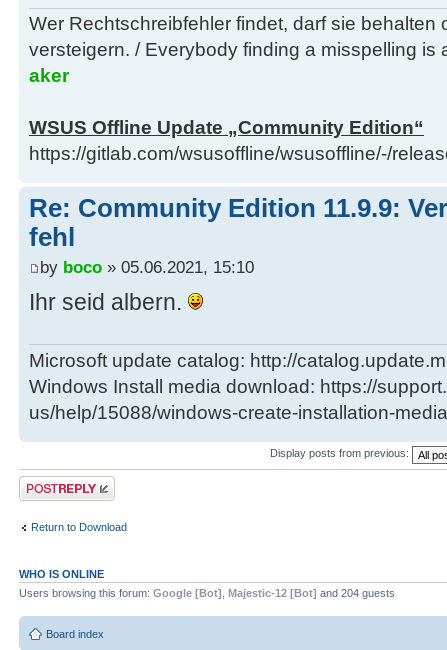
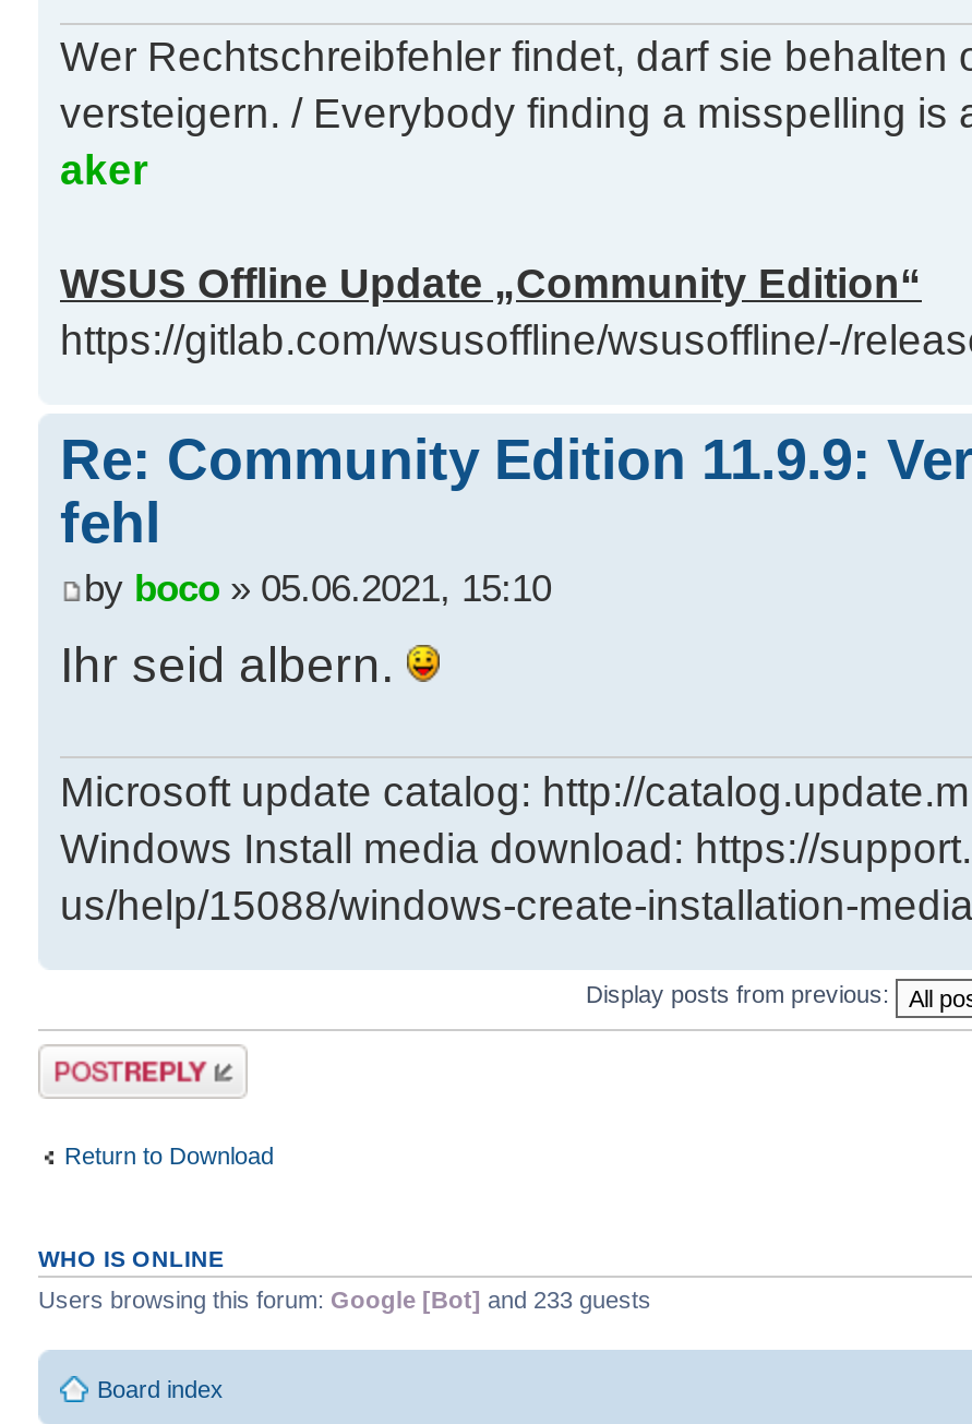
[19,586,395,598] Users browsing this forum: Google [Bot], Majestic-12 [Bot] and 204 guests -> [38,1285,651,1312] Users browsing this forum: Google [Bot] and 233 guests

